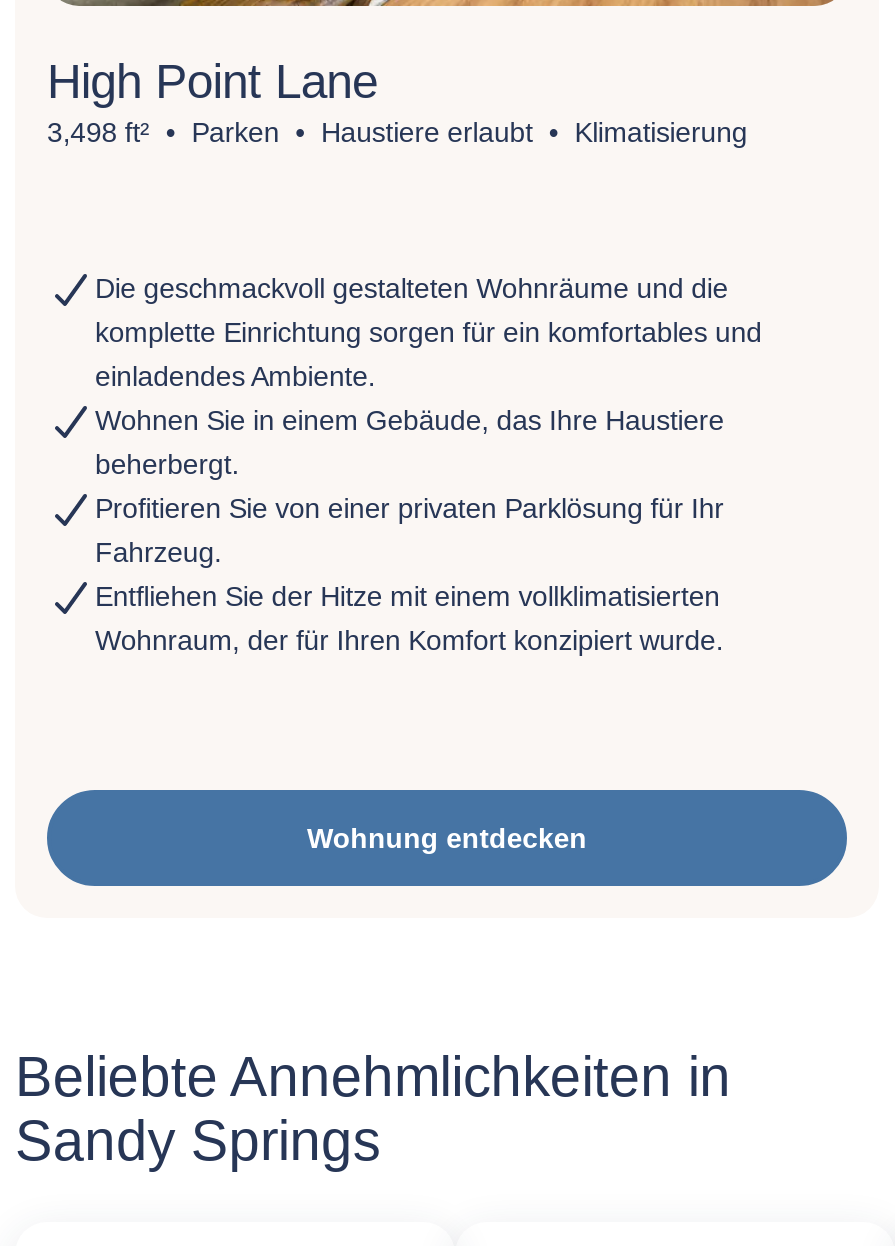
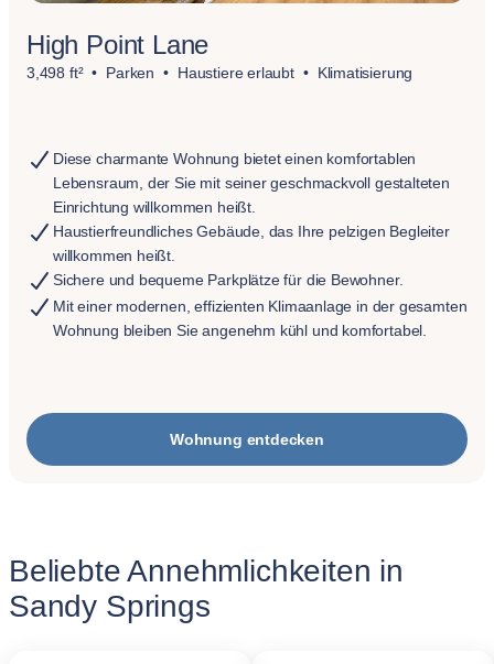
[95,272,762,656] Die geschmackvoll gestalteten Wohnräume und die | komplette Einrichtung sorgen für ein komfortables und | einladendes Ambiente. | Wohnen Sie in einem Gebäude, das Ihre Haustiere | beherbergt. | Profitieren Sie von einer privaten Parklösung für Ihr | Fahrzeug. | Entfliehen Sie der Hitze mit einem vollklimatisierten | Wohnraum, der für Ihren Komfort konzipiert wurde. -> [53,150,467,339] Diese charmante Wohnung bietet einen komfortablen | Lebensraum, der Sie mit seiner geschmackvoll gestalteten | Einrichtung willkommen heißt. | Haustierfreundliches Gebäude, das Ihre pelzigen Begleiter | willkommen heißt. | Sichere und bequeme Parkplätze für die Bewohner. | Mit einer modernen, effizienten Klimaanlage in der gesamten | Wohnung bleiben Sie angenehm kühl und komfortabel.

